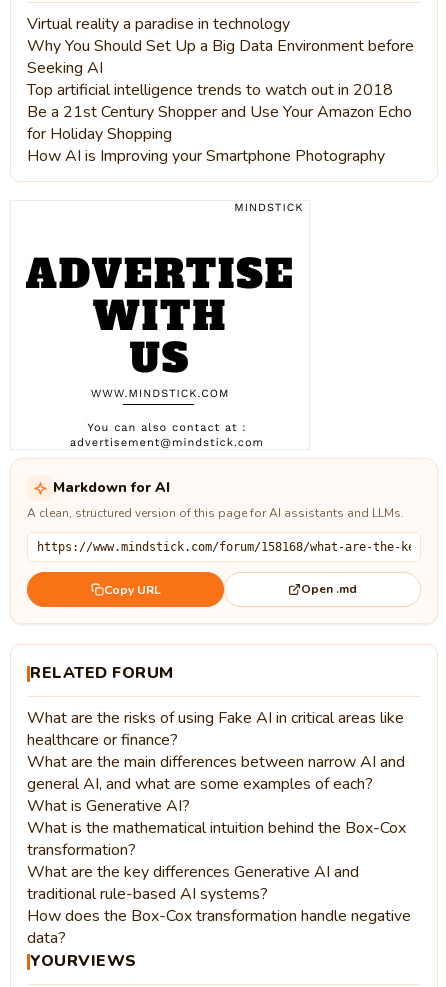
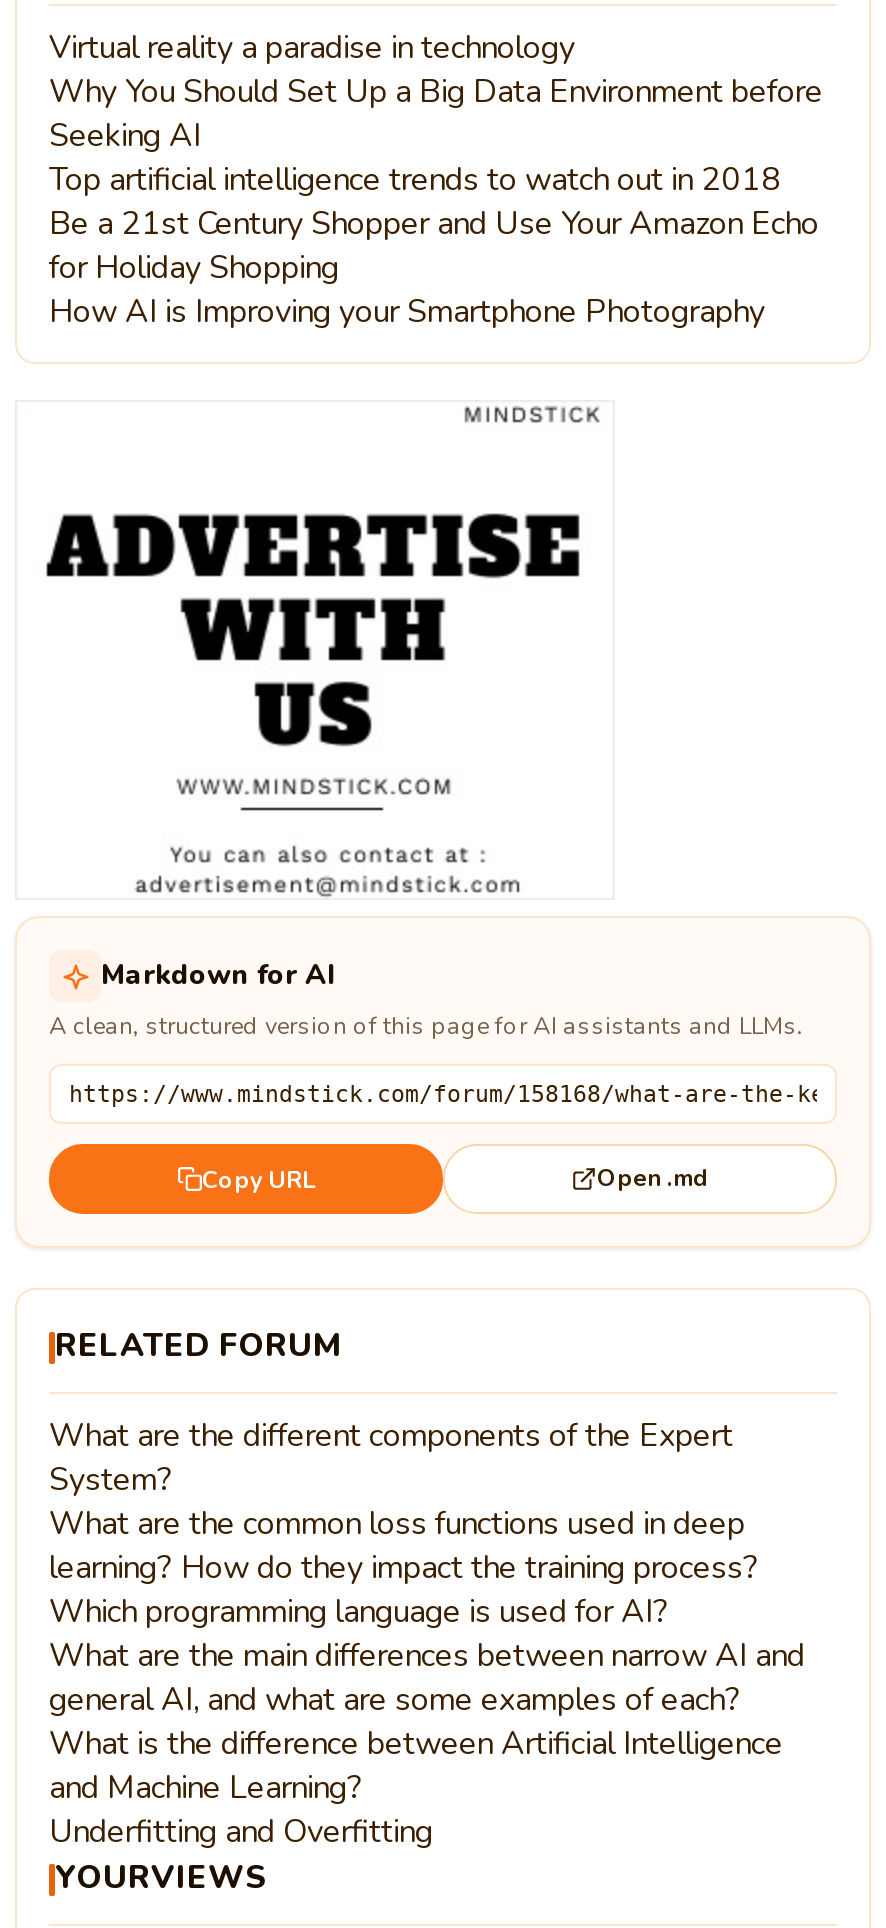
[27,707,404,751] What are the risks of using Fake AI in critical areas like | healthcare or finance? -> [49,1414,759,1634] What are the different components of the Expert | System? | What are the common loss functions used in deep | learning? How do they impact the training process? | Which programming language is used for AI?
moved [27,751,405,795] -> [49,1634,805,1722]: What are the main differences between narrow AI and | general AI, and what are some examples of each?
[27,795,411,949] What is Generative AI? | What is the mathematical intuition behind the Box-Cox | transformation? | What are the key differences Generative AI and | traditional rule-based AI systems? | How does the Box-Cox transformation handle negative | data? -> [49,1722,783,1854] What is the difference between Artificial Intelligence | and Machine Learning? | Underfitting and Overfitting

